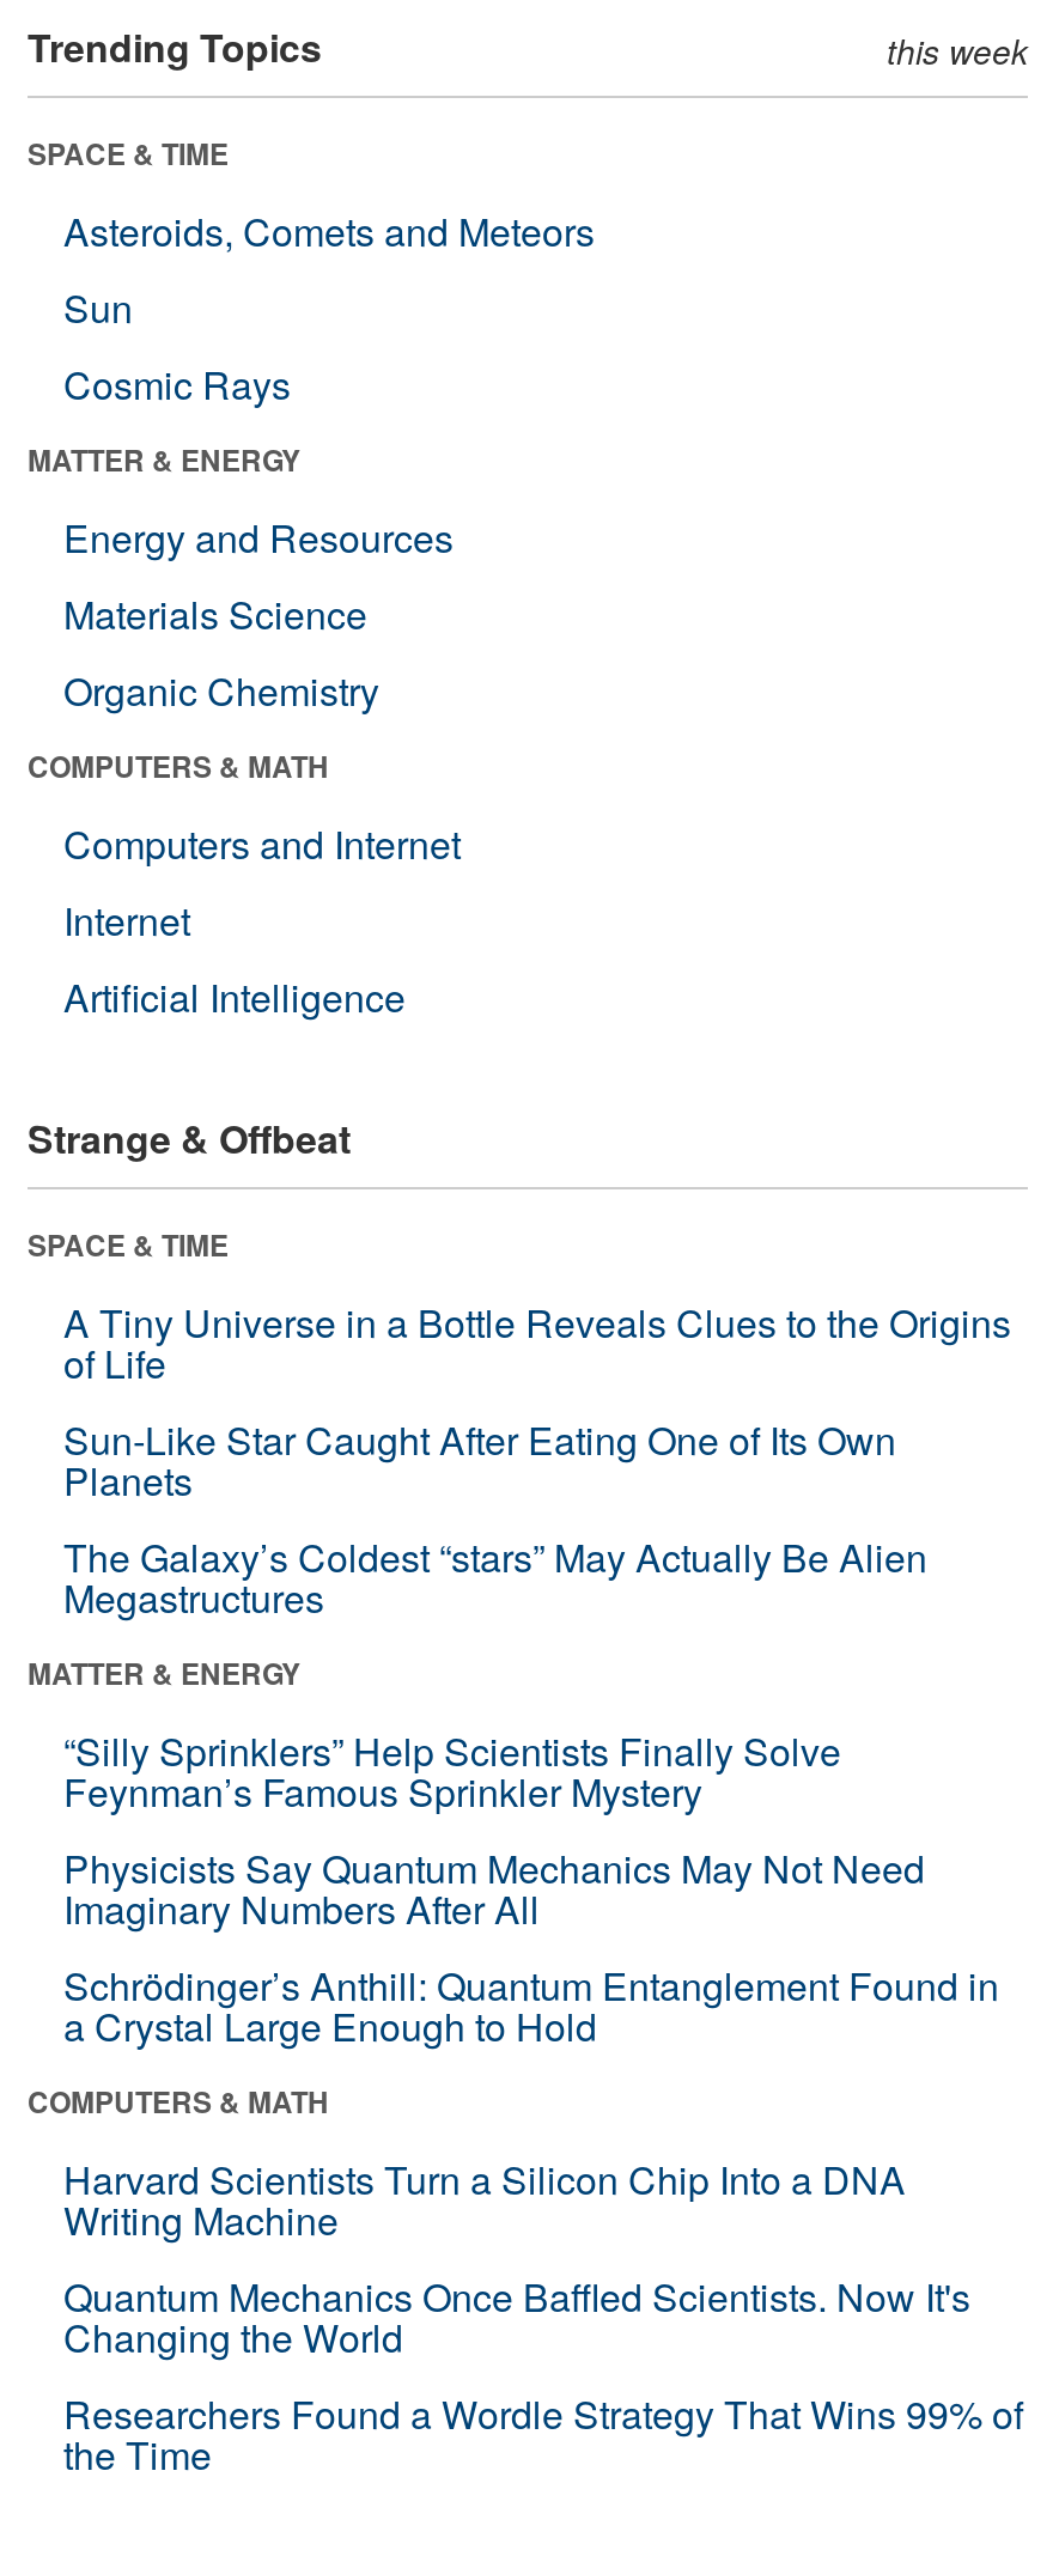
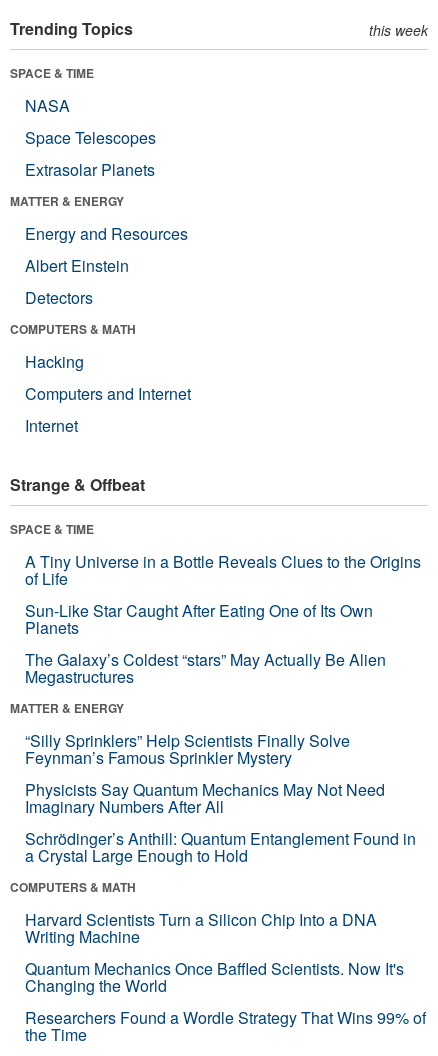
[63,203,595,411] Asteroids, Comets and Meteors | Sun | Cosmic Rays -> [25,94,156,181] NASA | Space Telescopes | Extrasolar Planets
[63,586,379,717] Materials Science | Organic Chemistry -> [25,254,129,309] Albert Einstein | Detectors
none -> [25,350,84,373] Hacking
moved [63,816,461,947] -> [25,382,191,437]: Computers and Internet | Internet
[63,969,406,1024] Artificial Intelligence -> none

